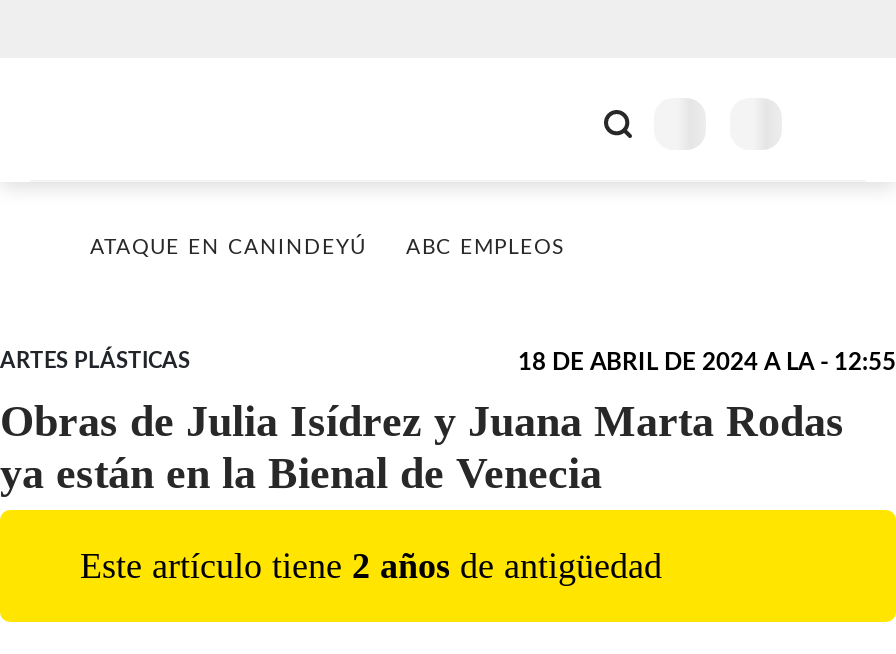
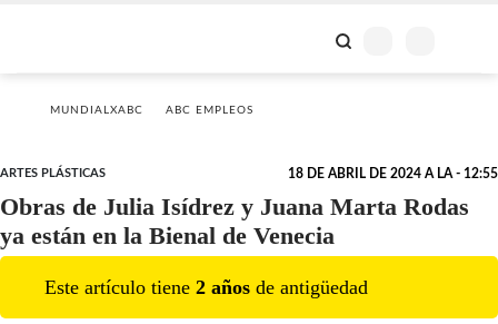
[90,238,366,258] ATAQUE EN CANINDEYÚ -> [50,105,143,116] MUNDIALXABC

